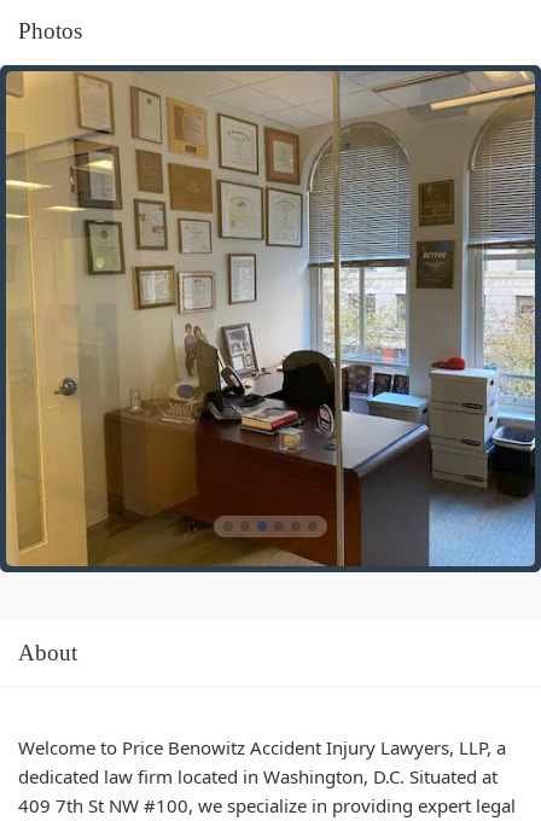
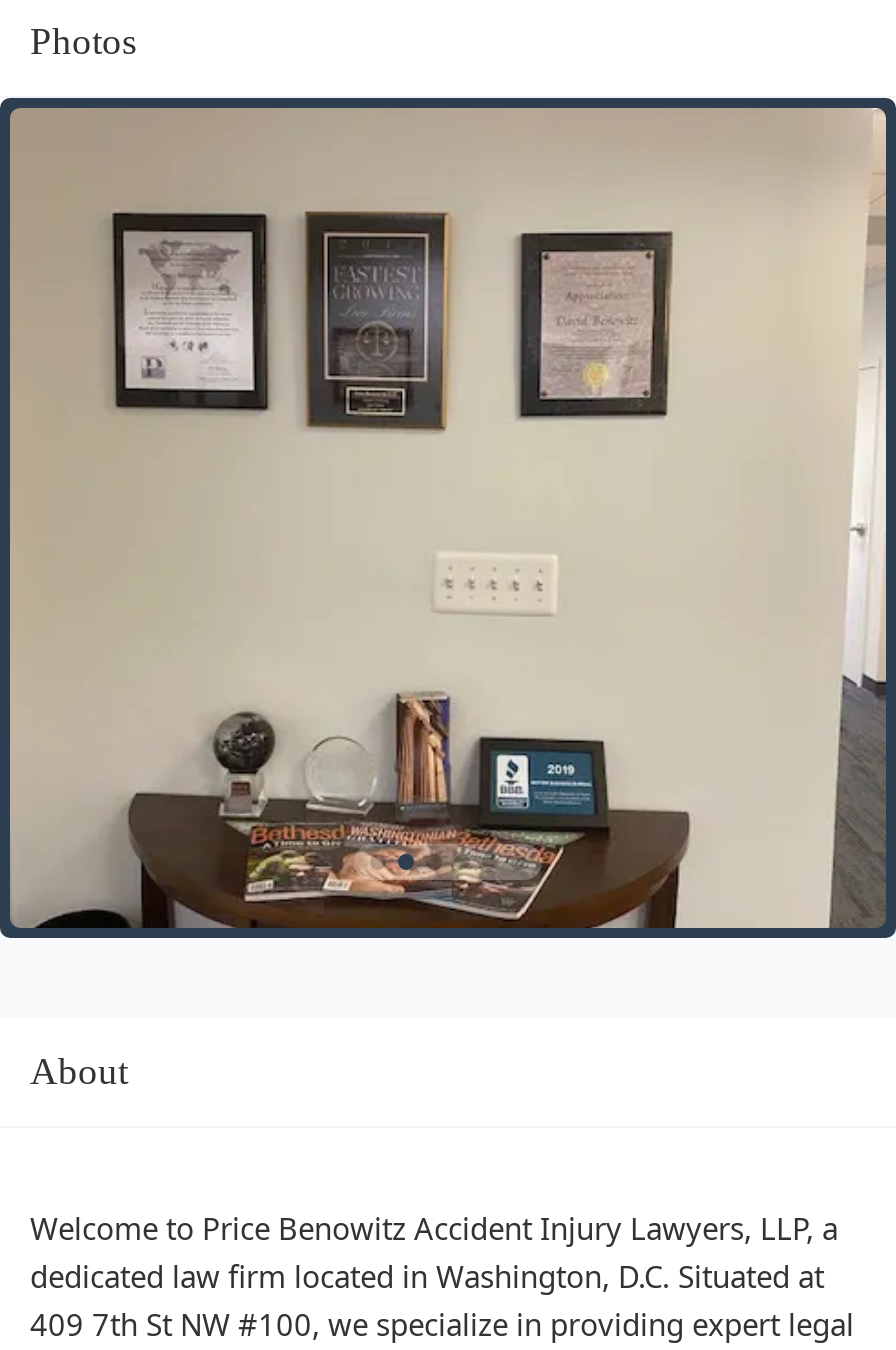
[6,71,536,567] [image] -> [10,106,888,930] [image]

